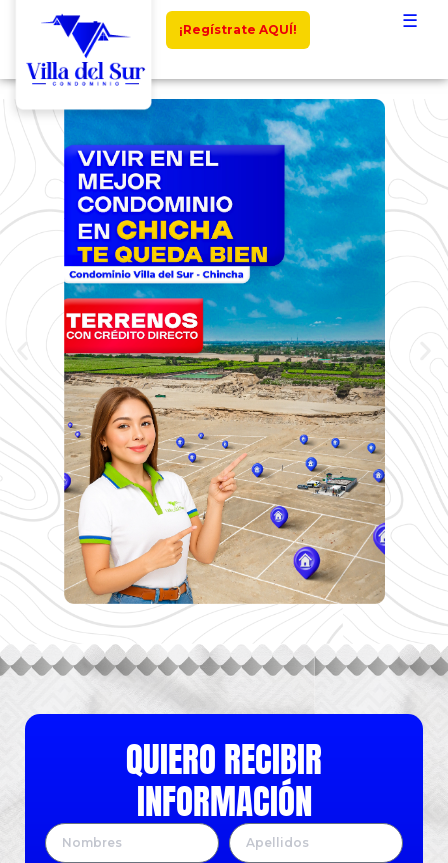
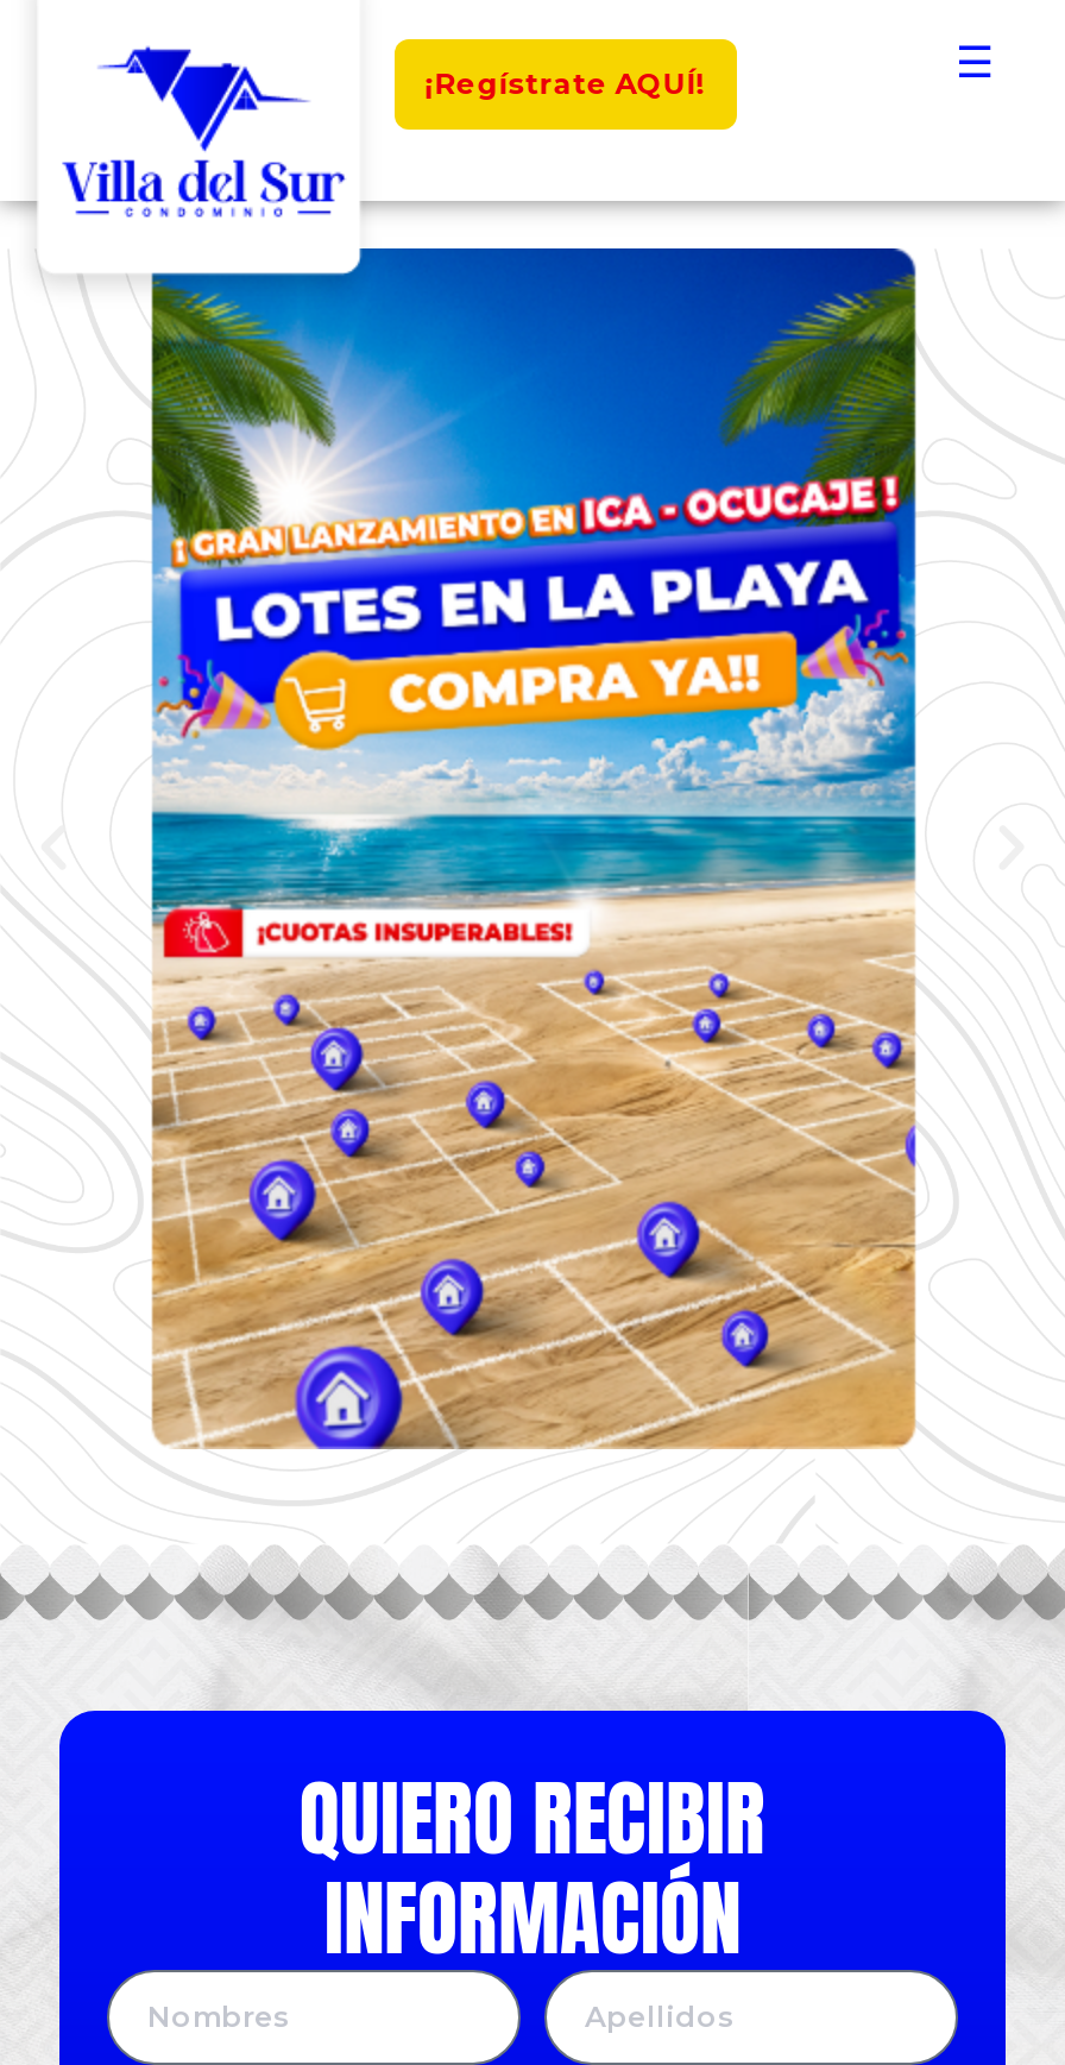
[63,98,386,605] [image] -> [150,246,918,1452] [image]

